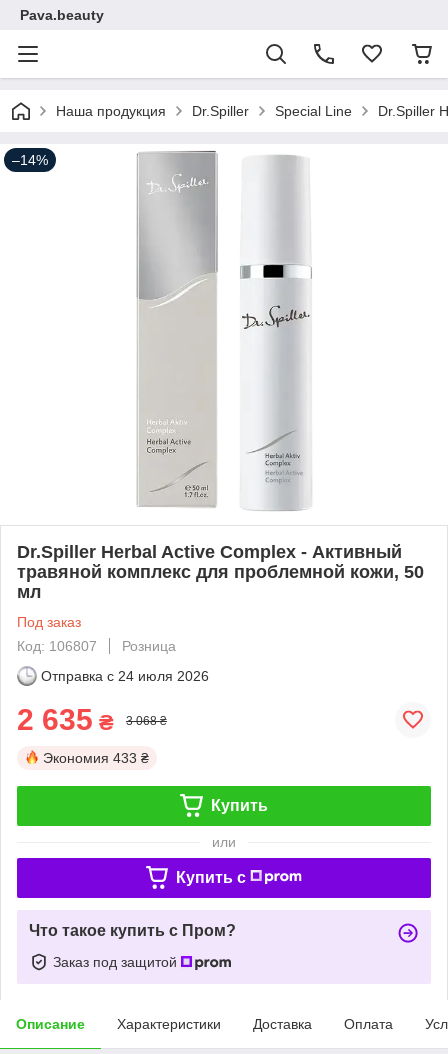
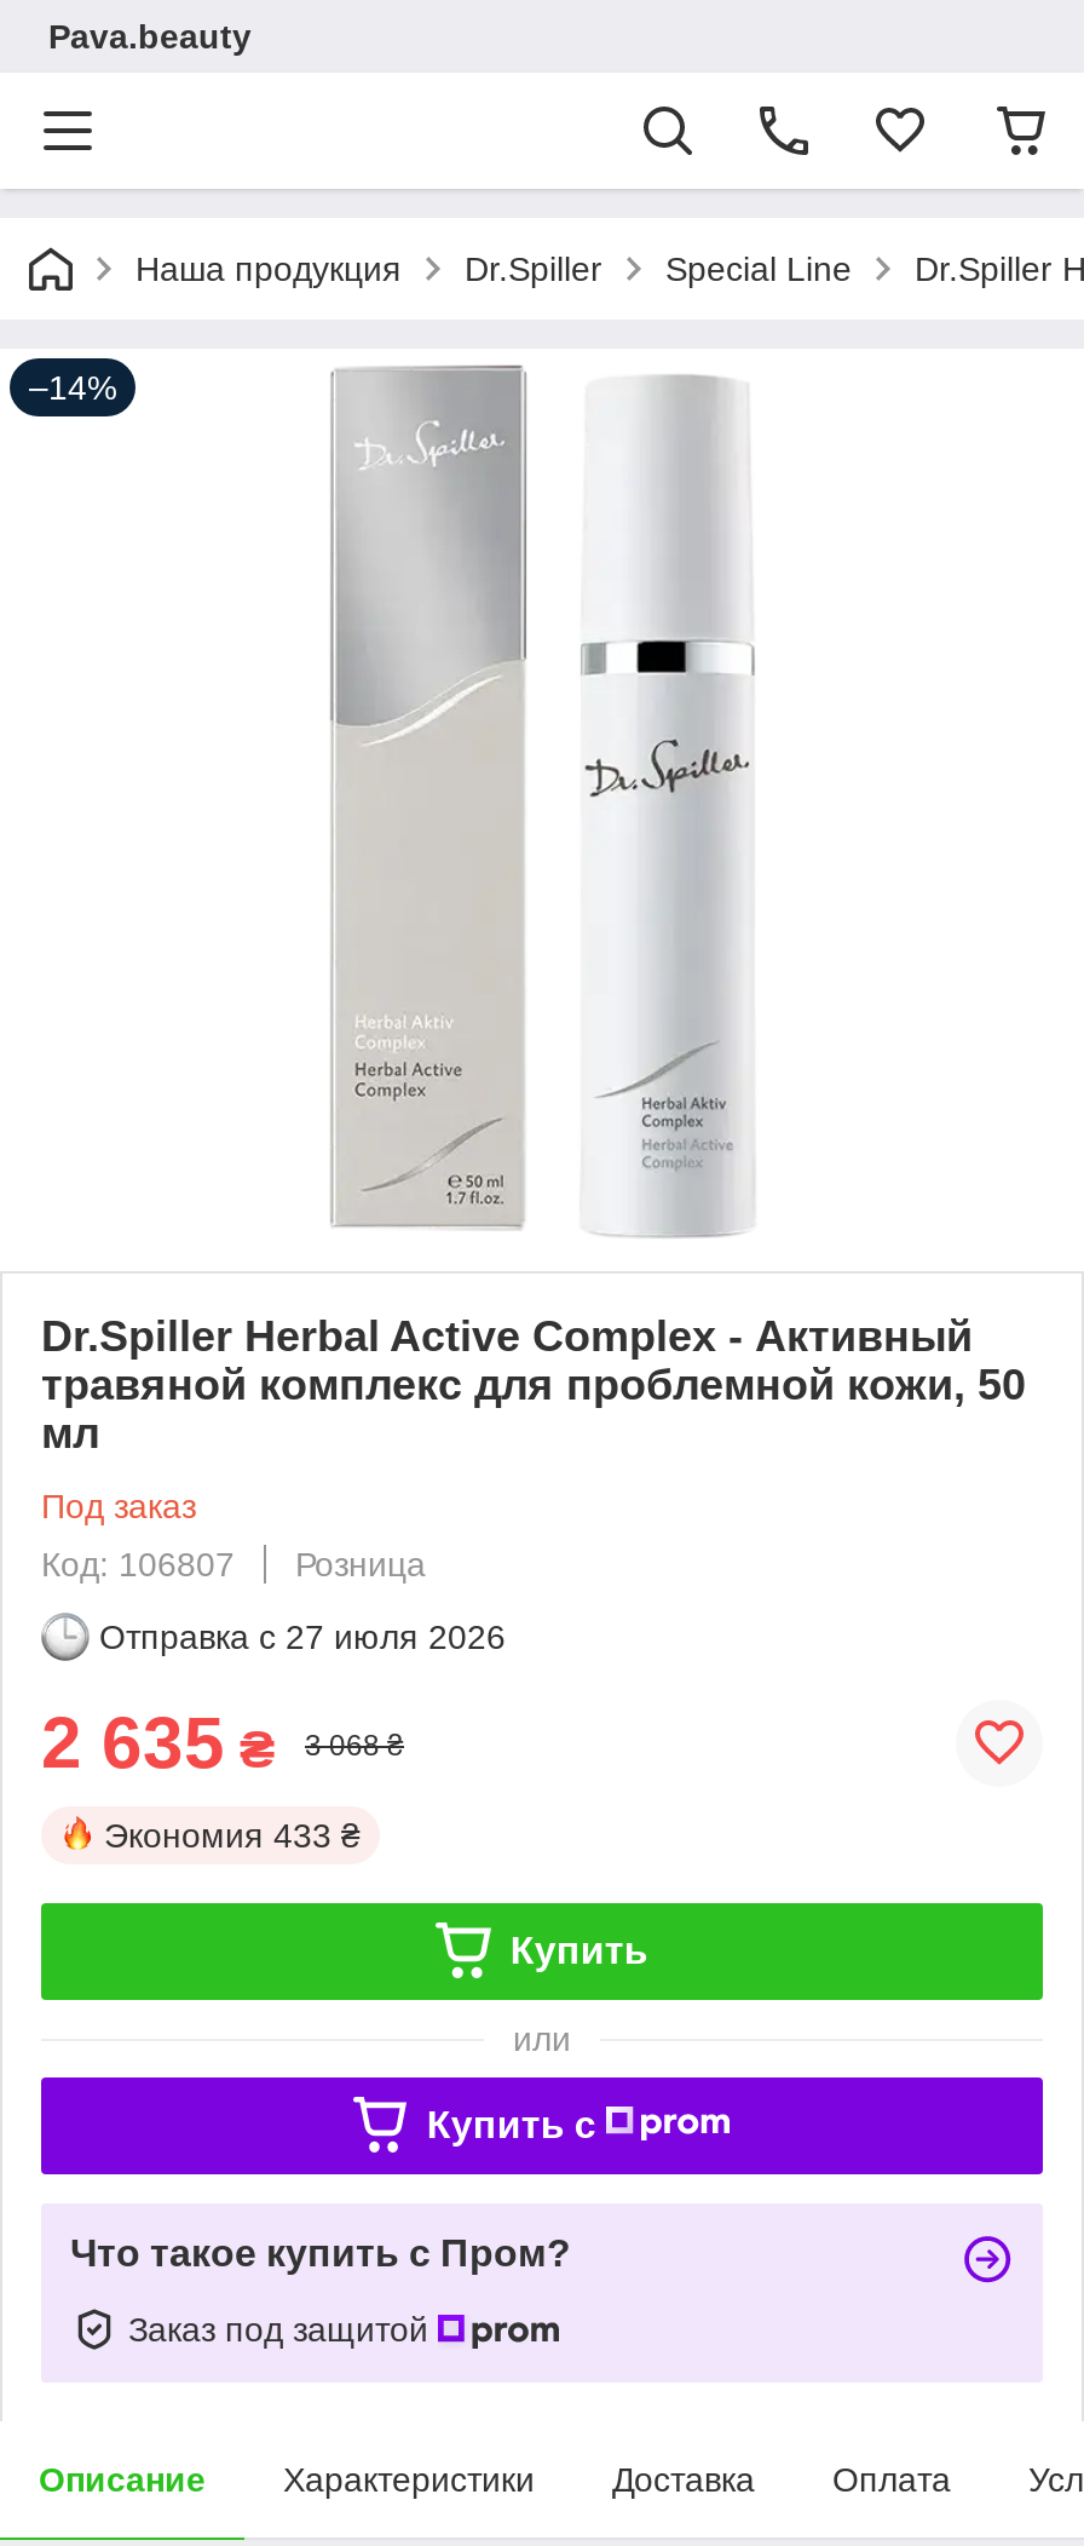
[41,668,209,684] Отправка с 24 июля 2026 -> [99,1617,506,1656] Отправка с 27 июля 2026

